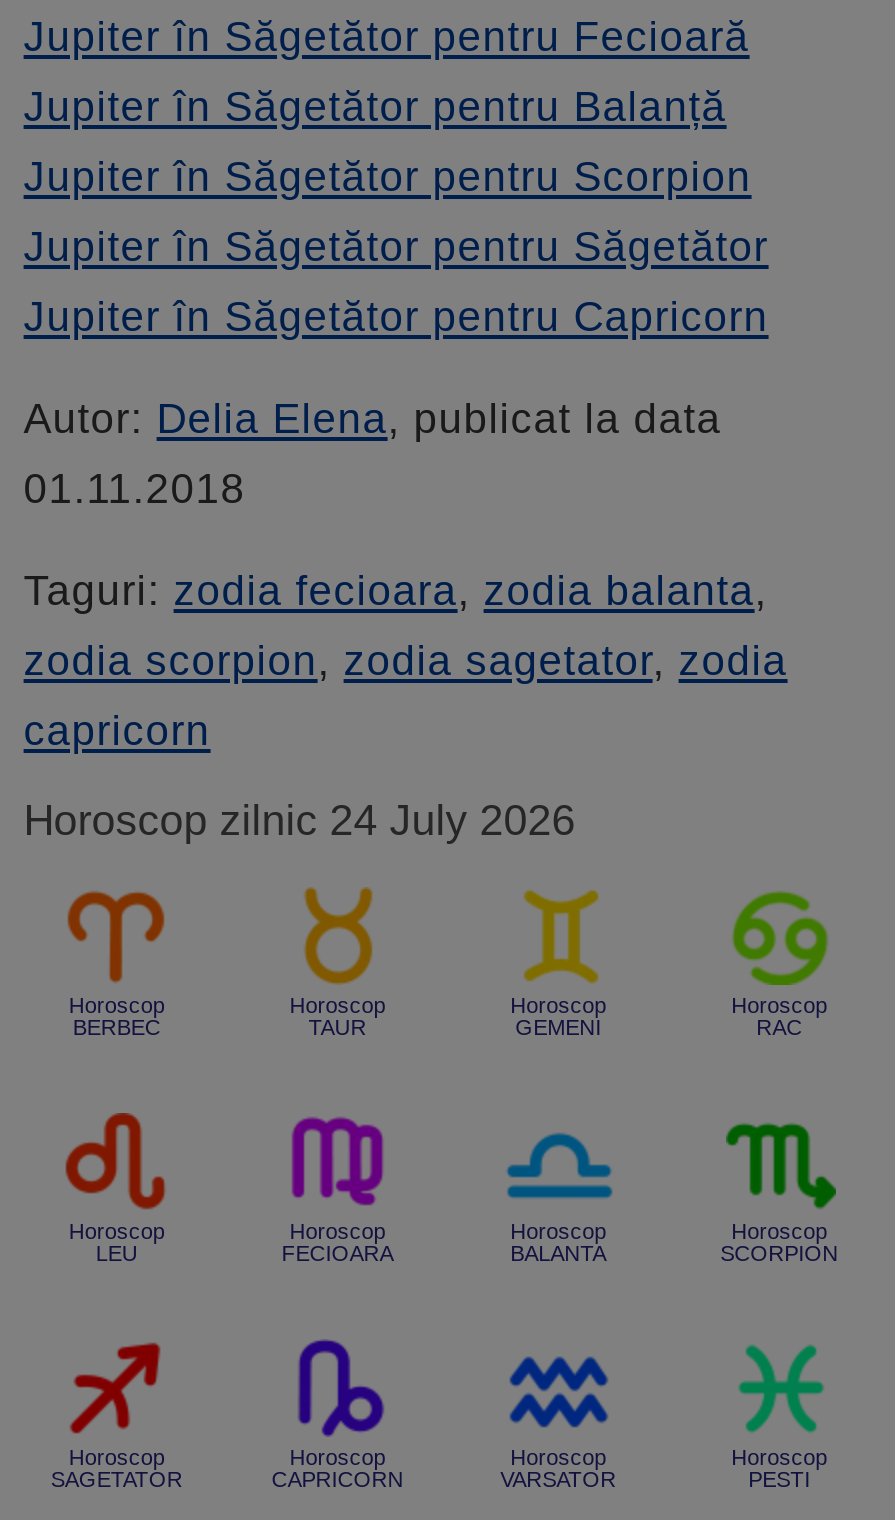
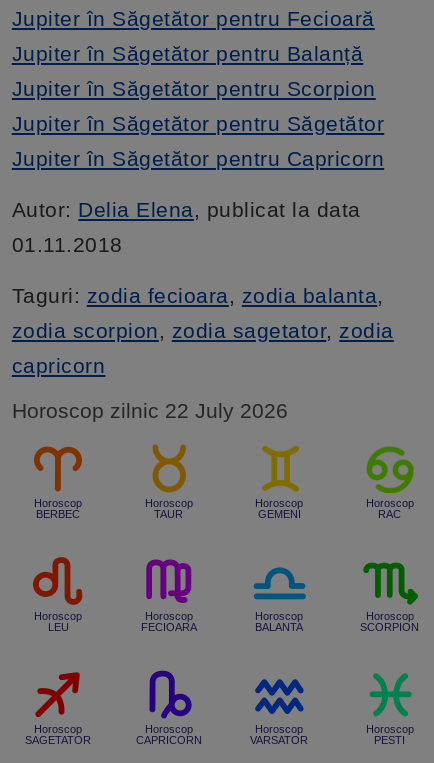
[24,797,576,845] Horoscop zilnic 24 July 2026 -> [12,399,288,423] Horoscop zilnic 22 July 2026

